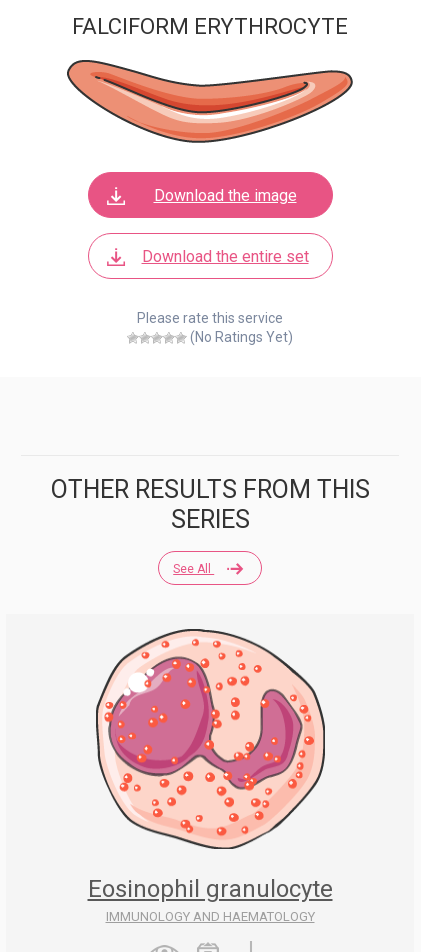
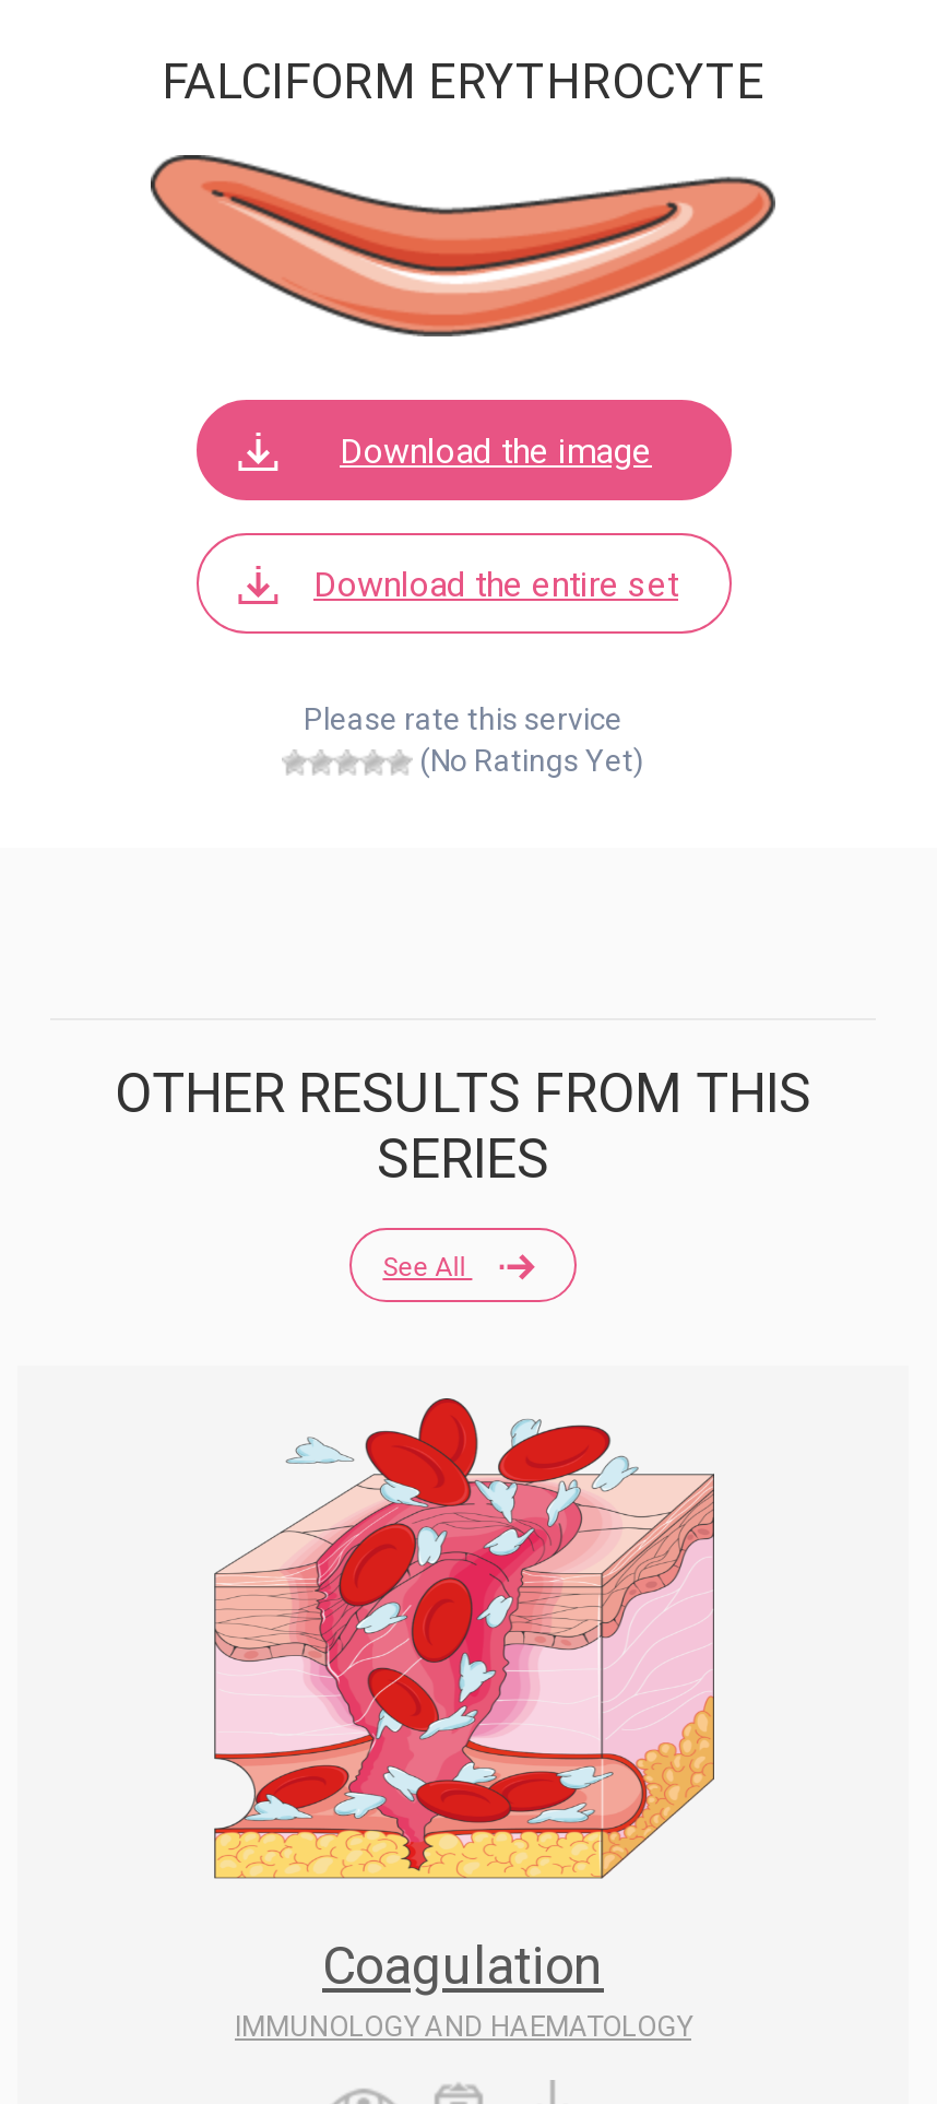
[87,628,332,903] [image] | Eosinophil granulocyte -> [212,1398,716,1997] [image] | Coagulation

